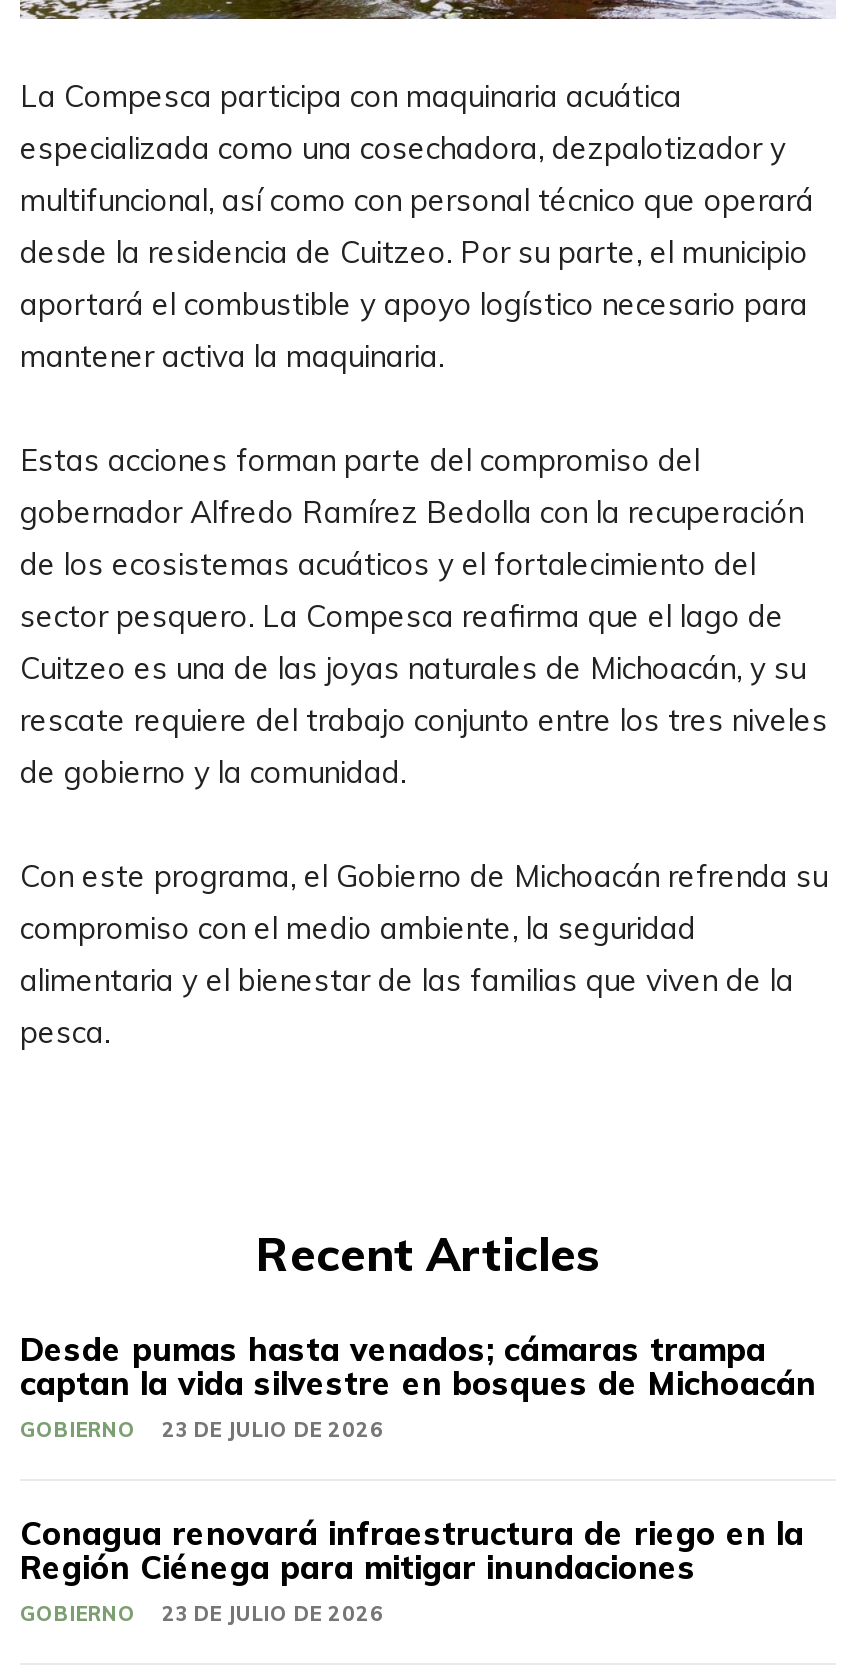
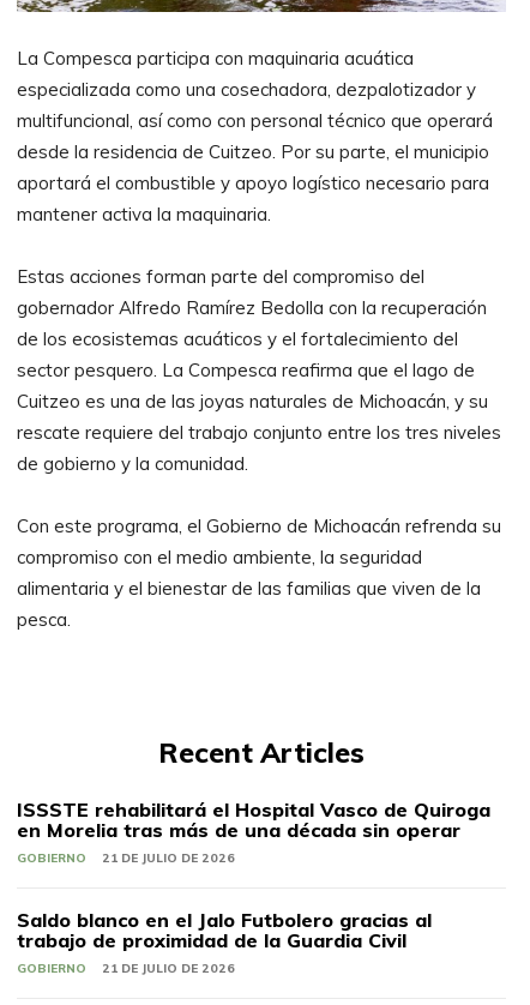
[20,1329,816,1403] Desde pumas hasta venados; cámaras trampa | captan la vida silvestre en bosques de Michoacán -> [17,797,490,841] ISSSTE rehabilitará el Hospital Vasco de Quiroga | en Morelia tras más de una década sin operar
[20,1417,384,1443] GOBIERNO 23 DE JULIO DE 2026 -> [17,850,235,865] GOBIERNO 21 DE JULIO DE 2026
[20,1513,804,1587] Conagua renovará infraestructura de riego en la | Región Ciénega para mitigar inundaciones -> [17,907,432,952] Saldo blanco en el Jalo Futbolero gracias al | trabajo de proximidad de la Guardia Civil
[20,1601,384,1627] GOBIERNO 23 DE JULIO DE 2026 -> [17,960,235,976] GOBIERNO 21 DE JULIO DE 2026

